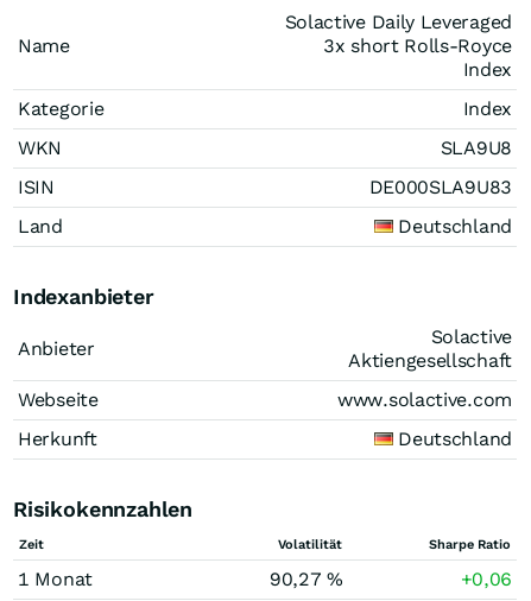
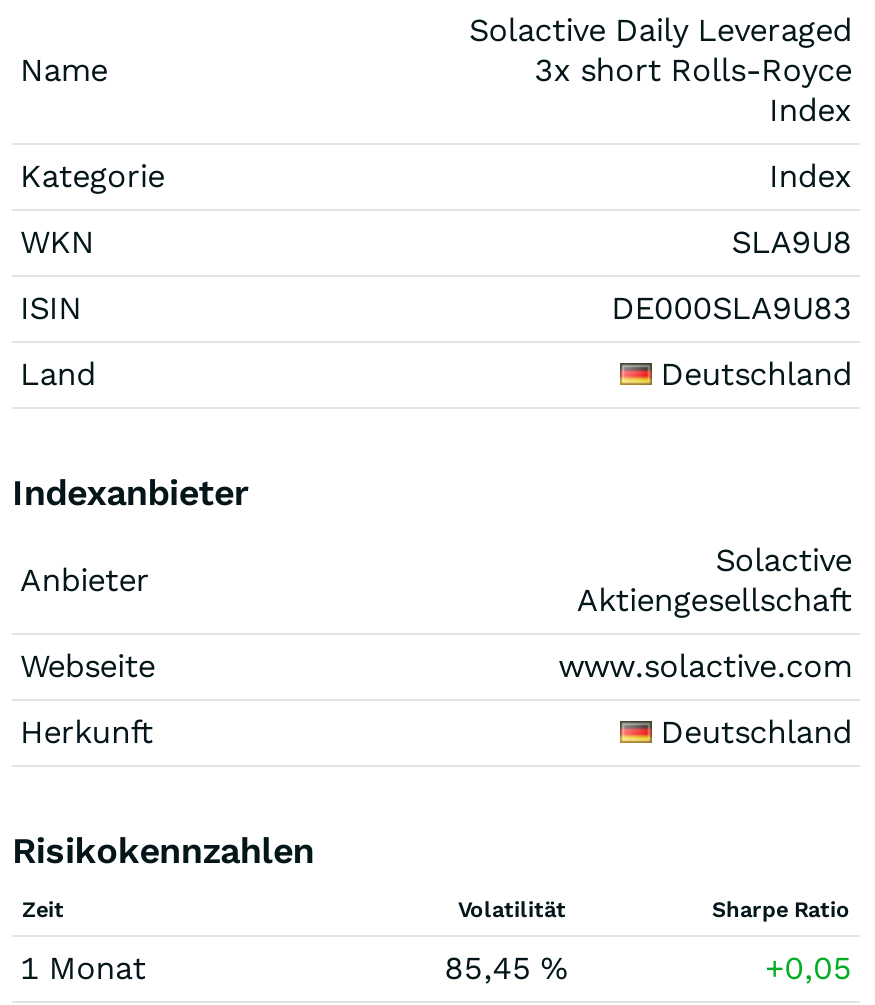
[270,568,343,590] 90,27 % -> [444,949,568,987] 85,45 %
[460,568,512,590] +0,06 -> [765,949,852,987] +0,05

